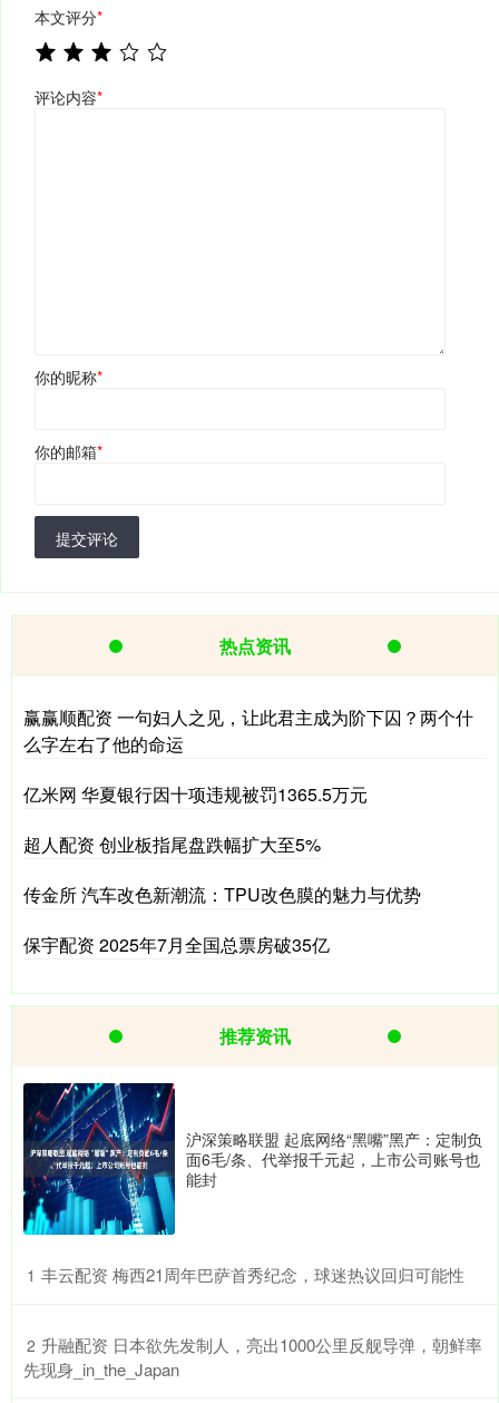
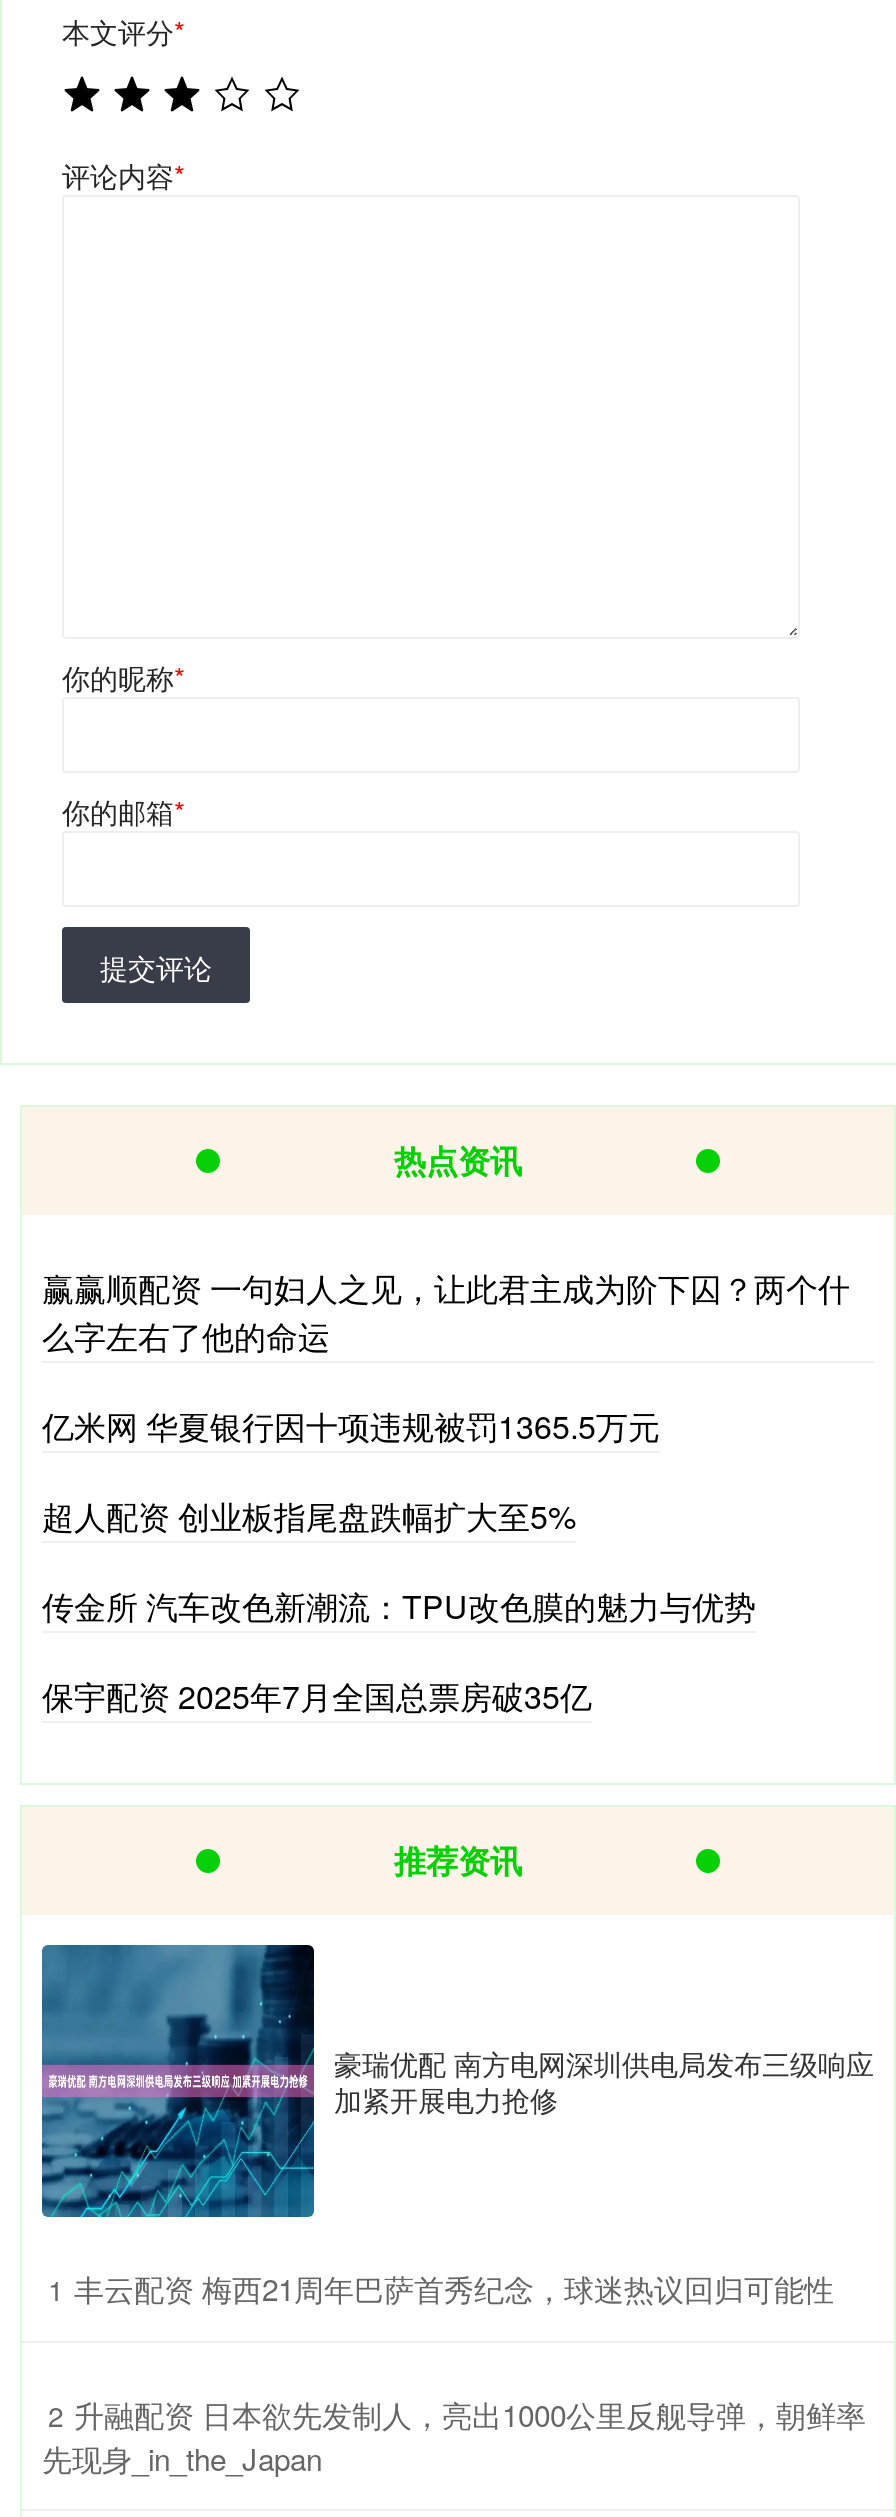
[22,1082,482,1236] [image] | 沪深策略联盟 起底网络“黑嘴”黑产：定制负 | 面6毛/条、代举报千元起，上市公司账号也 | 能封 -> [40,1943,874,2219] [image] | 豪瑞优配 南方电网深圳供电局发布三级响应 | 加紧开展电力抢修

